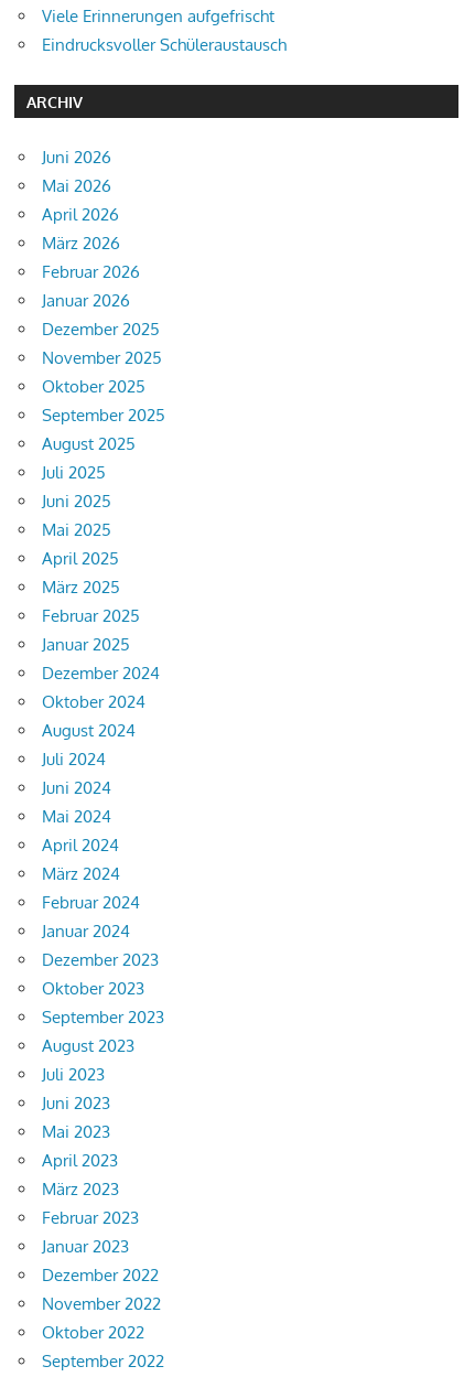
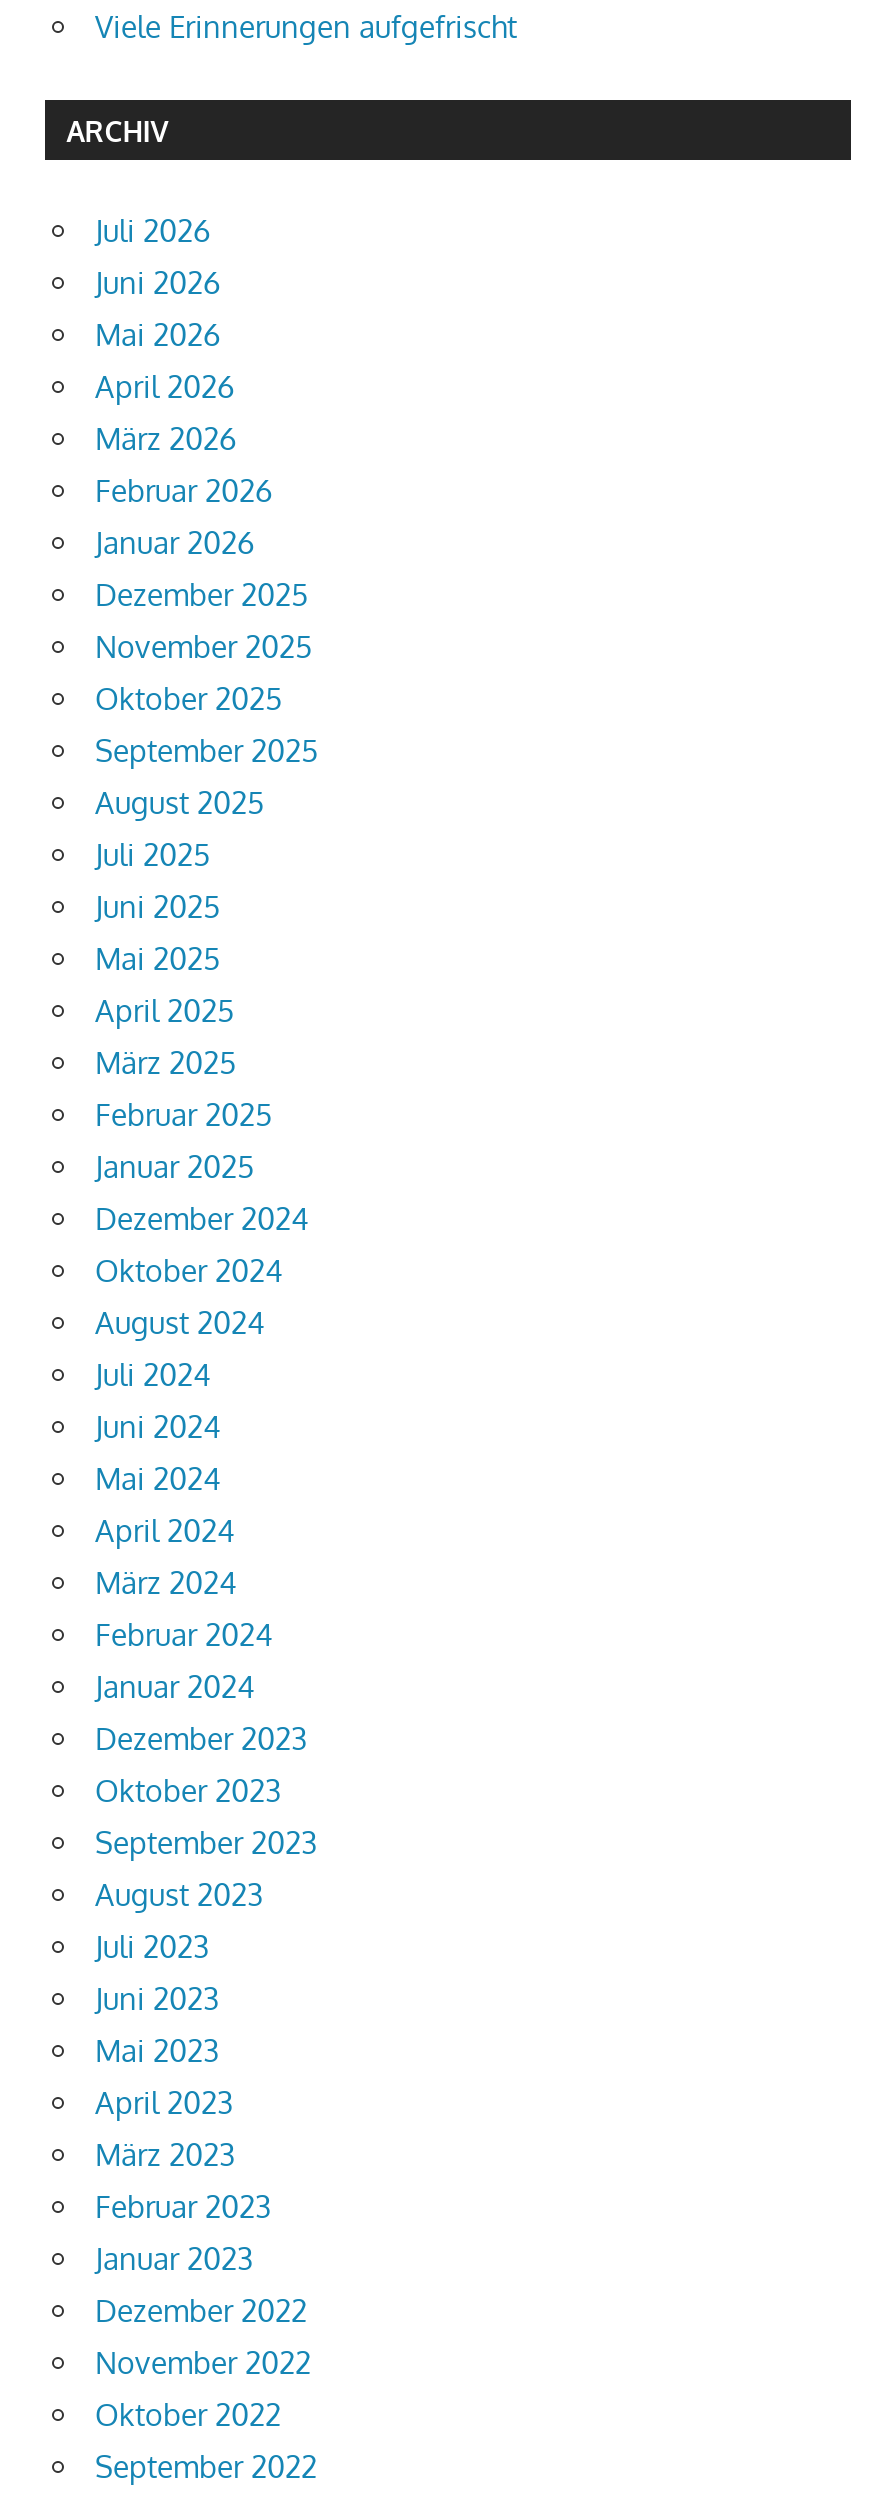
[42,35,287,56] Eindrucksvoller Schüleraustausch -> none
moved [26,92,82,111] -> [66,113,168,147]: ARCHIV
none -> [95,211,211,249] Juli 2026

